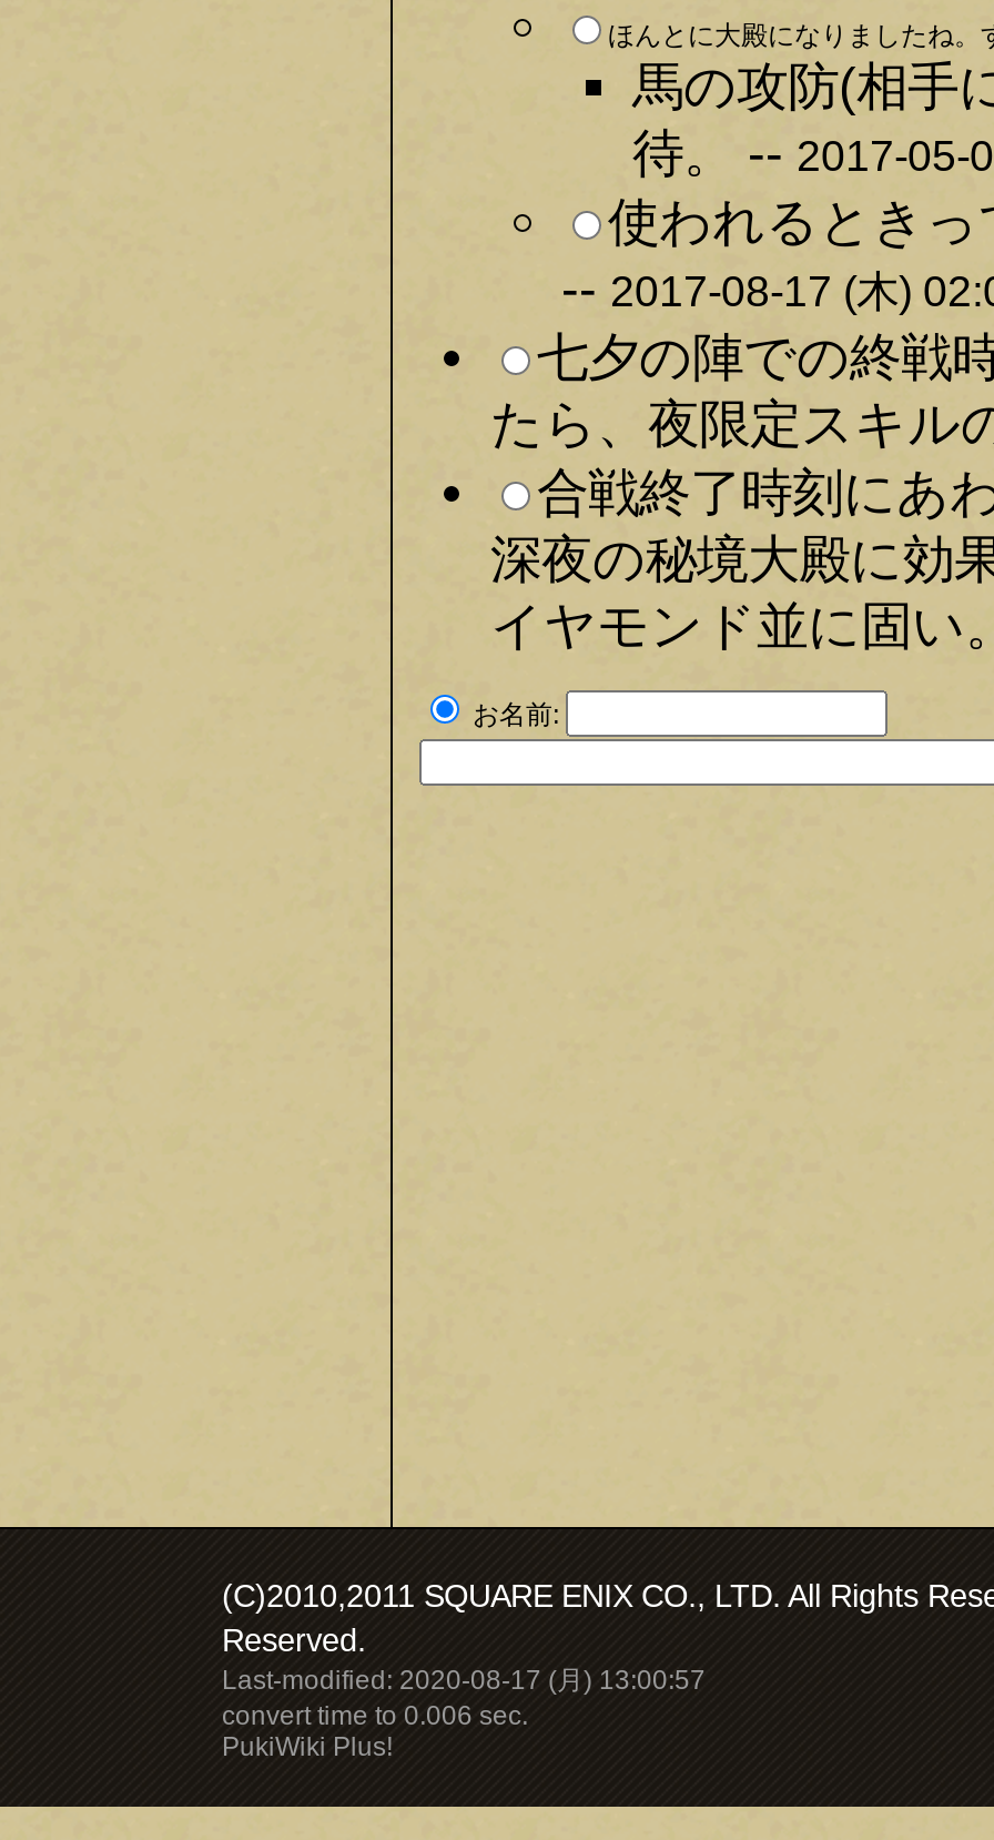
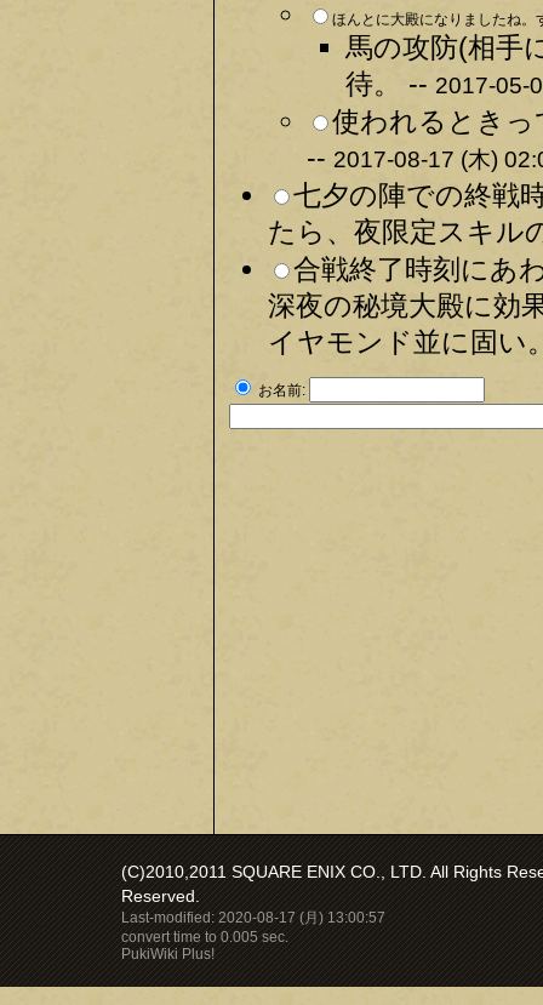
[222,1700,528,1731] convert time to 0.006 sec. -> [121,929,288,946] convert time to 0.005 sec.

